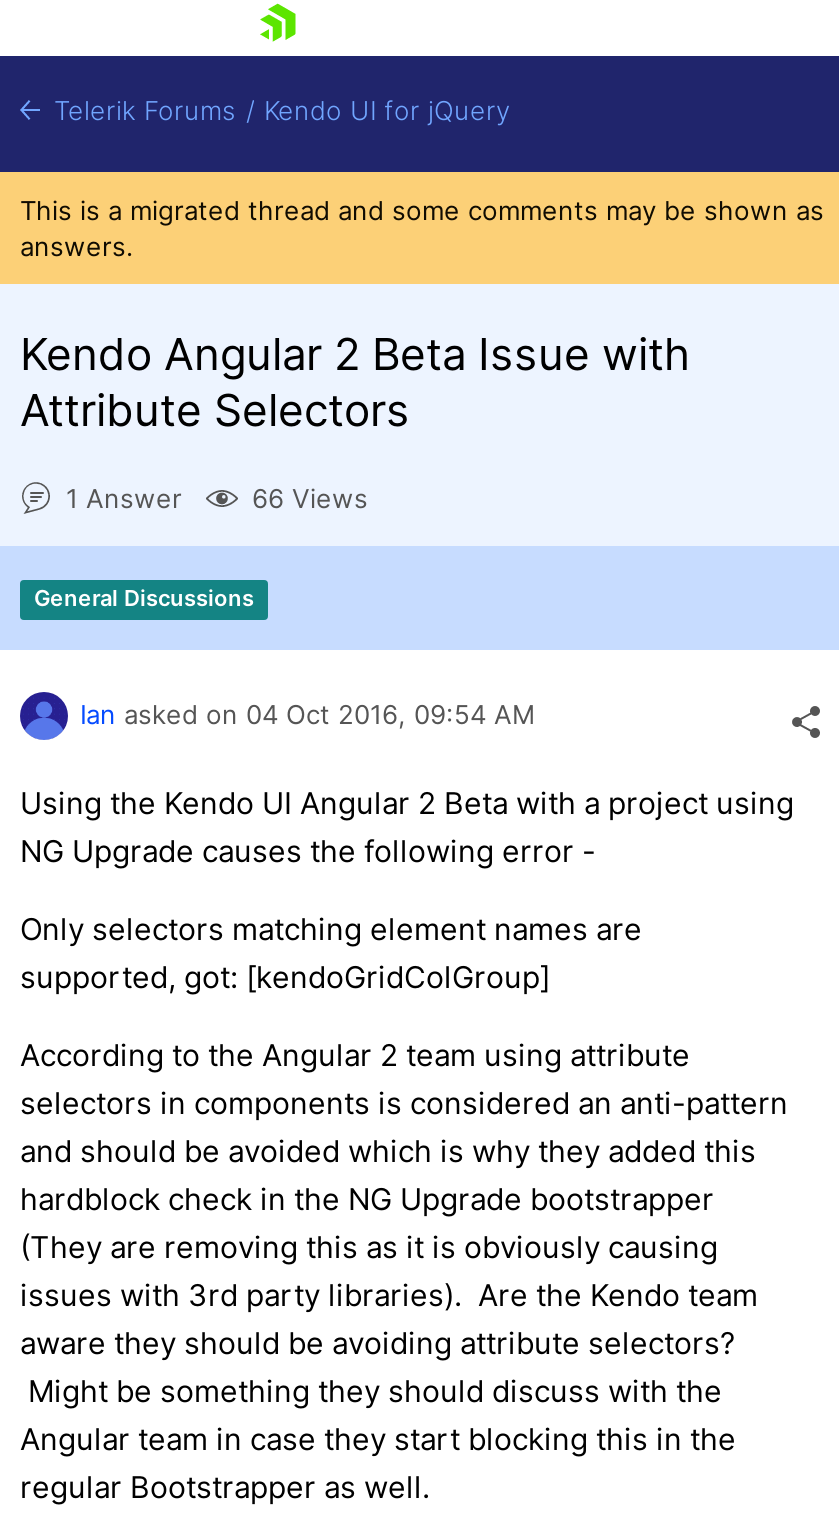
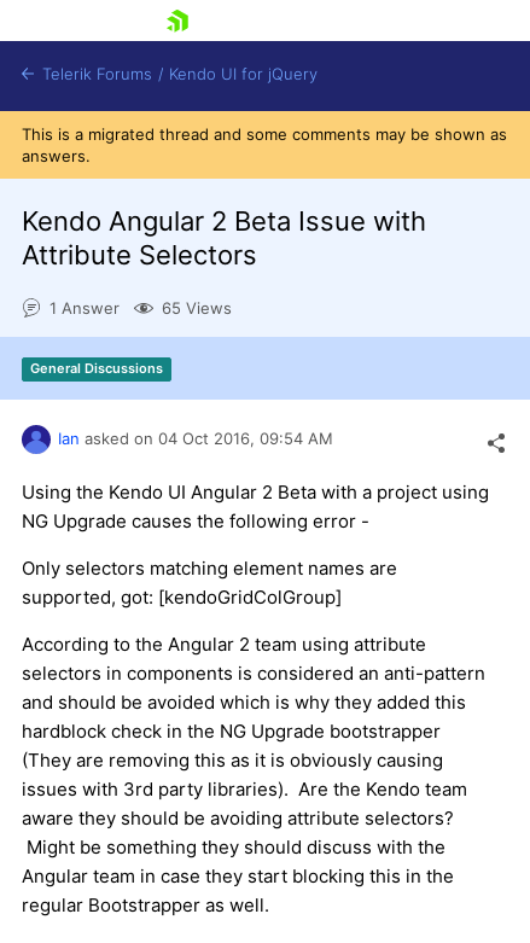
[252,483,368,515] 66 Views -> [162,299,232,318] 65 Views

